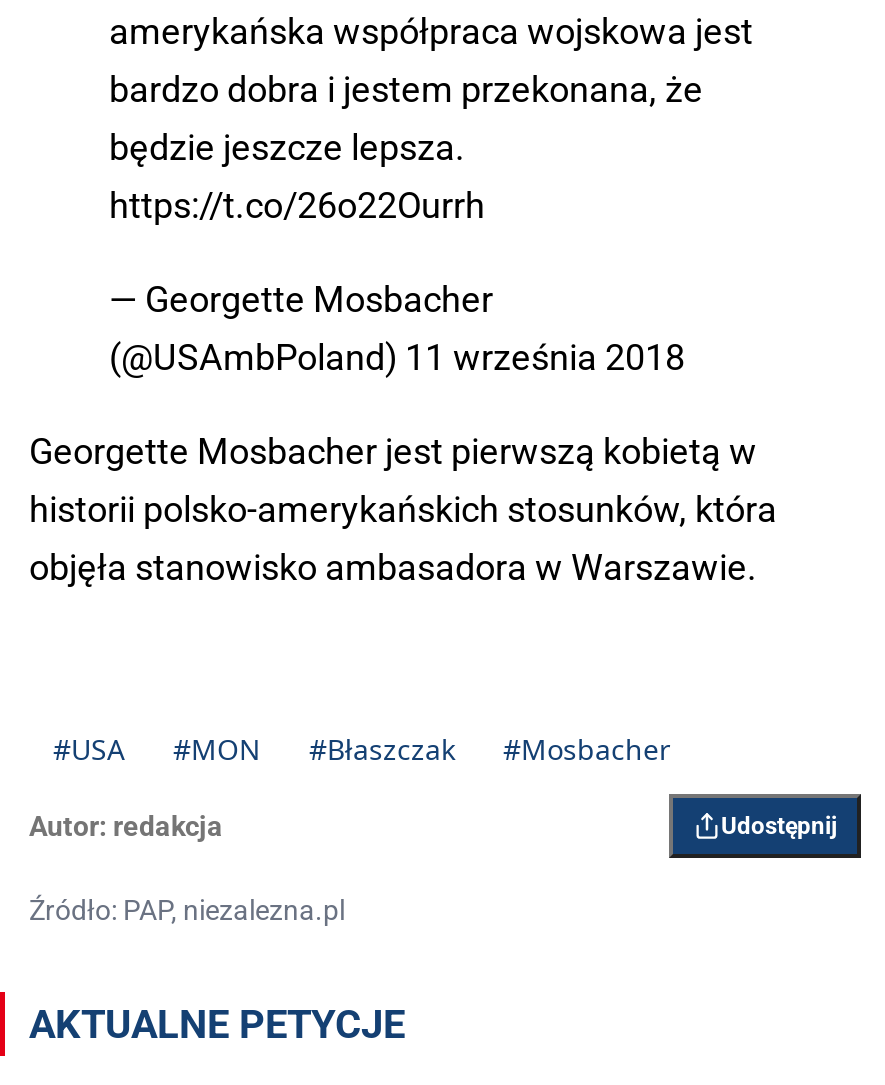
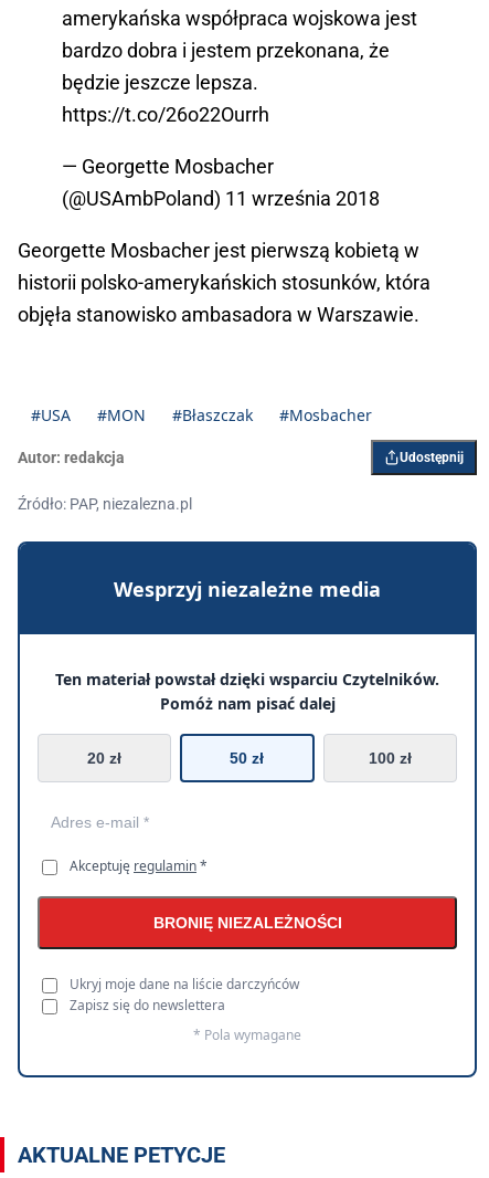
none -> [17,540,478,1079] [image] | Wesprzyj niezależne media | Ten materiał powstał dzięki wsparciu Czytelników. | Pomóż nam pisać dalej | 20 zł | 50 zł | 100 zł
none -> [70,856,342,1044] Akceptuję regulamin * | BRONIĘ NIEZALEŻNOŚCI | Ukryj moje dane na liście darczyńców | Zapisz się do newslettera | * Pola wymagane

